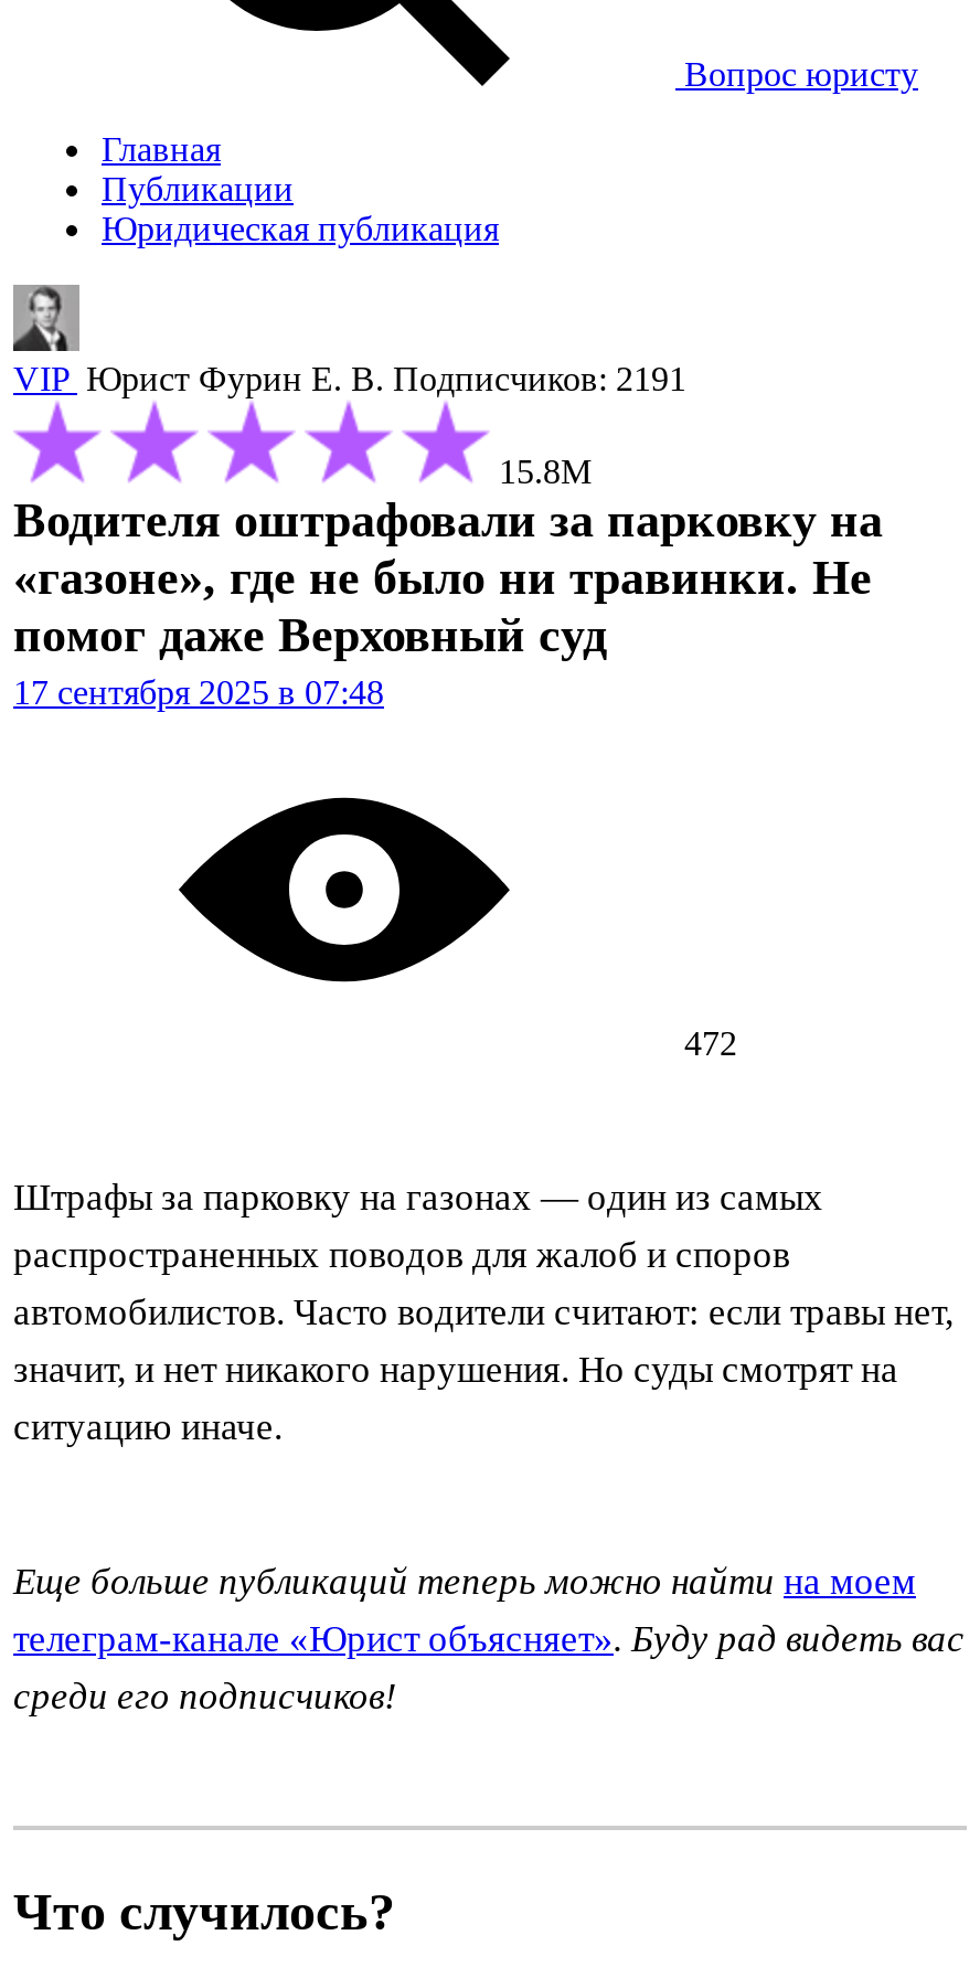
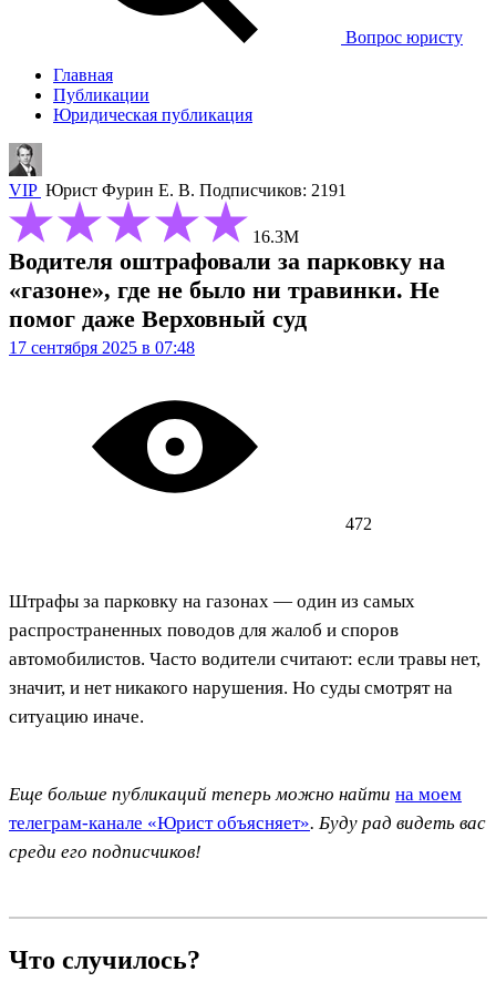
[499,453,592,490] 15.8М -> [252,227,299,246] 16.3М

